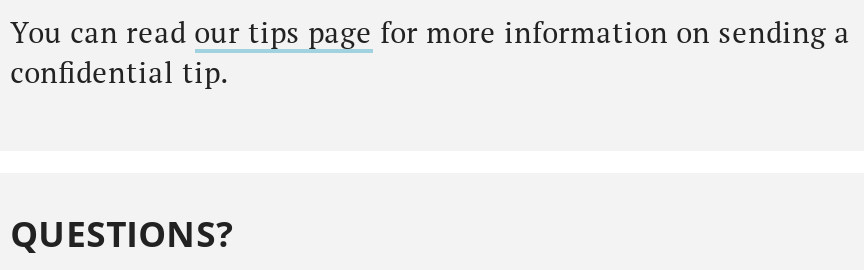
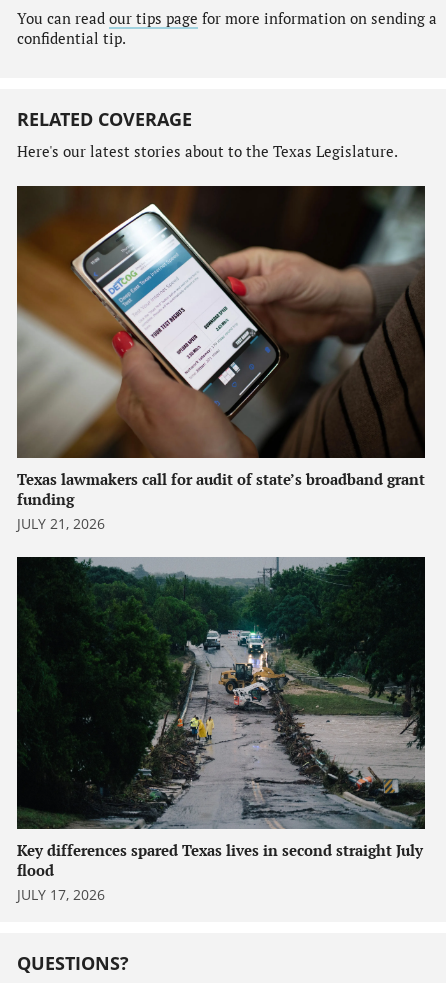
none -> [16,185,426,533] [image] | Texas lawmakers call for audit of state’s broadband grant | funding | JULY 21, 2026
none -> [16,556,426,904] [image] | Key differences spared Texas lives in second straight July | flood | JULY 17, 2026
none -> [17,107,398,161] RELATED COVERAGE | Here's our latest stories about to the Texas Legislature.

